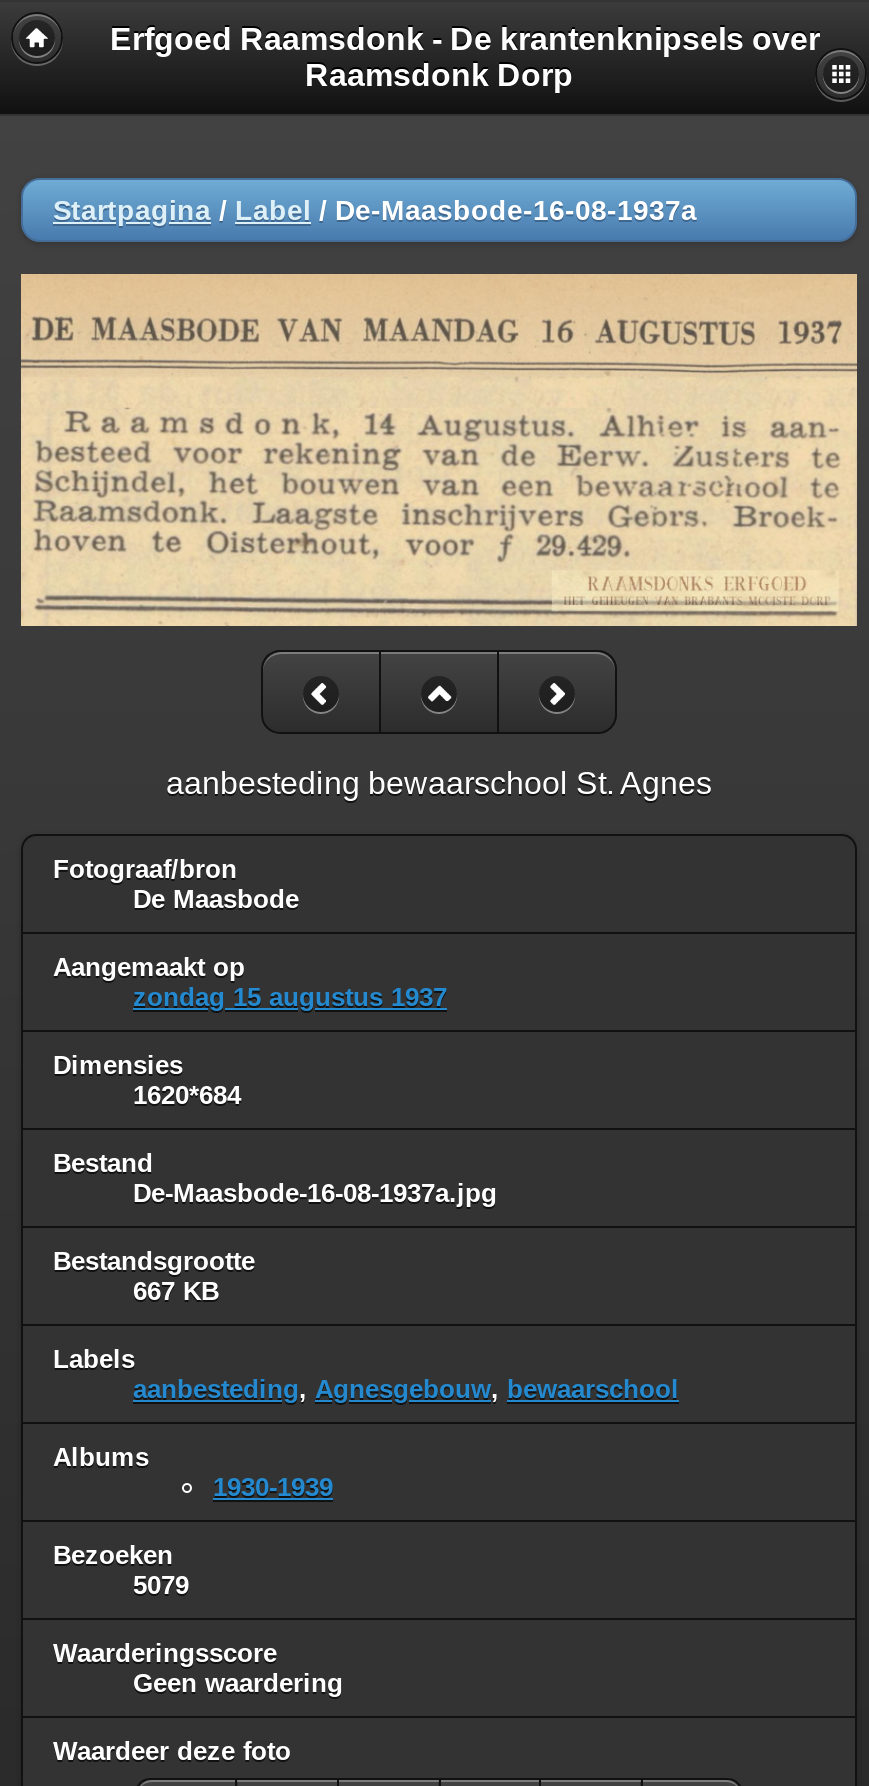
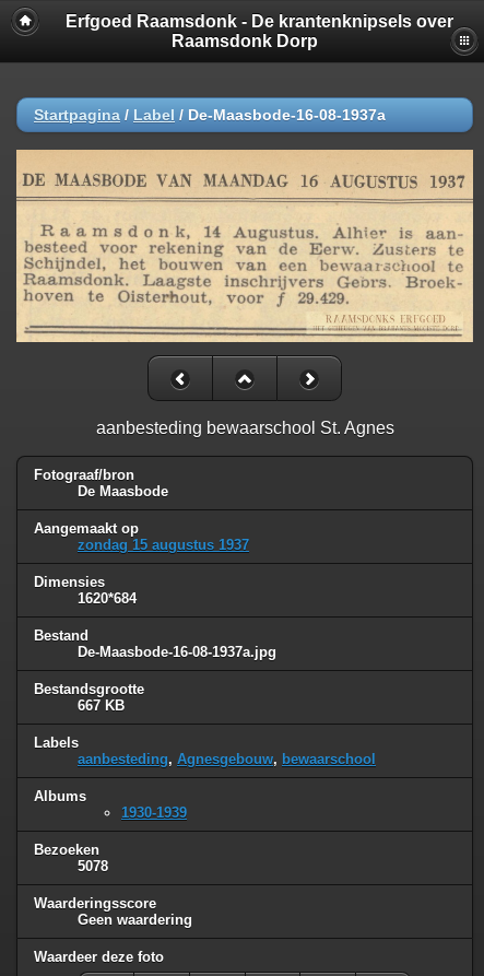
[133,1570,189,1600] 5079 -> [78,858,108,874] 5078

